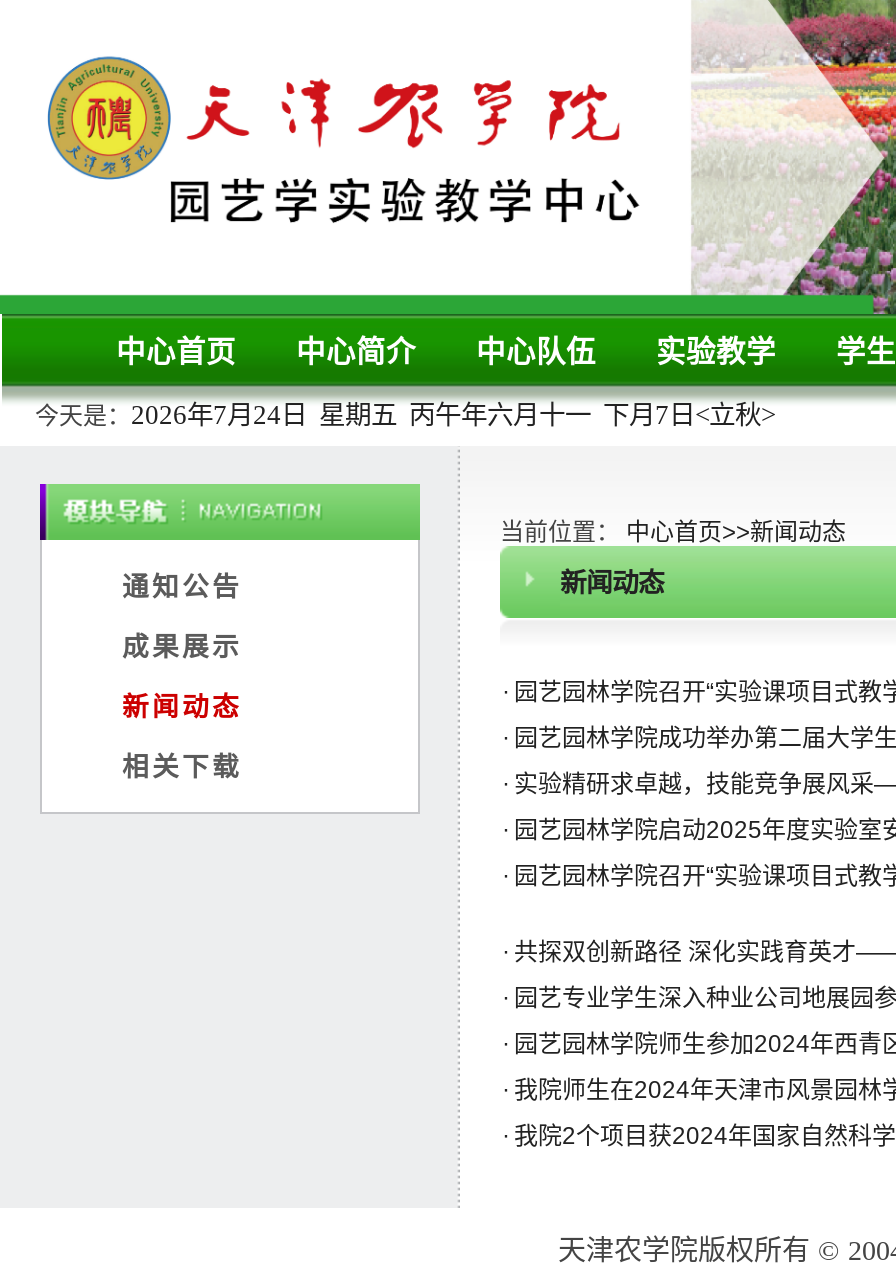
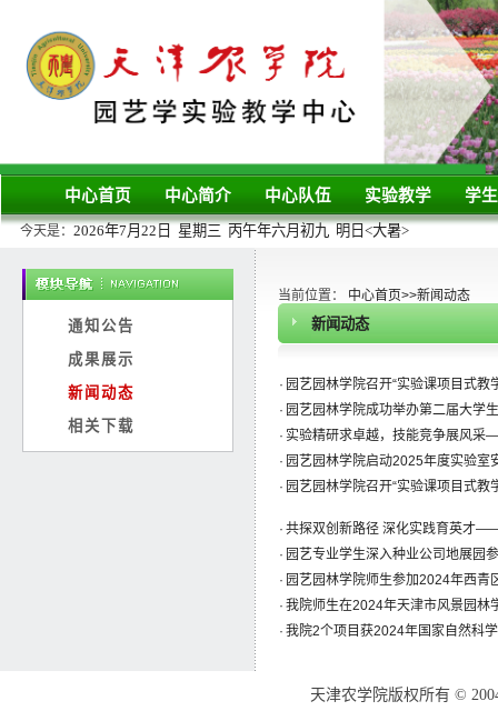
[35,400,775,430] 今天是：2026年7月24日 星期五 丙午年六月十一 下月7日<立秋> -> [19,222,409,239] 今天是：2026年7月22日 星期三 丙午年六月初九 明日<大暑>

